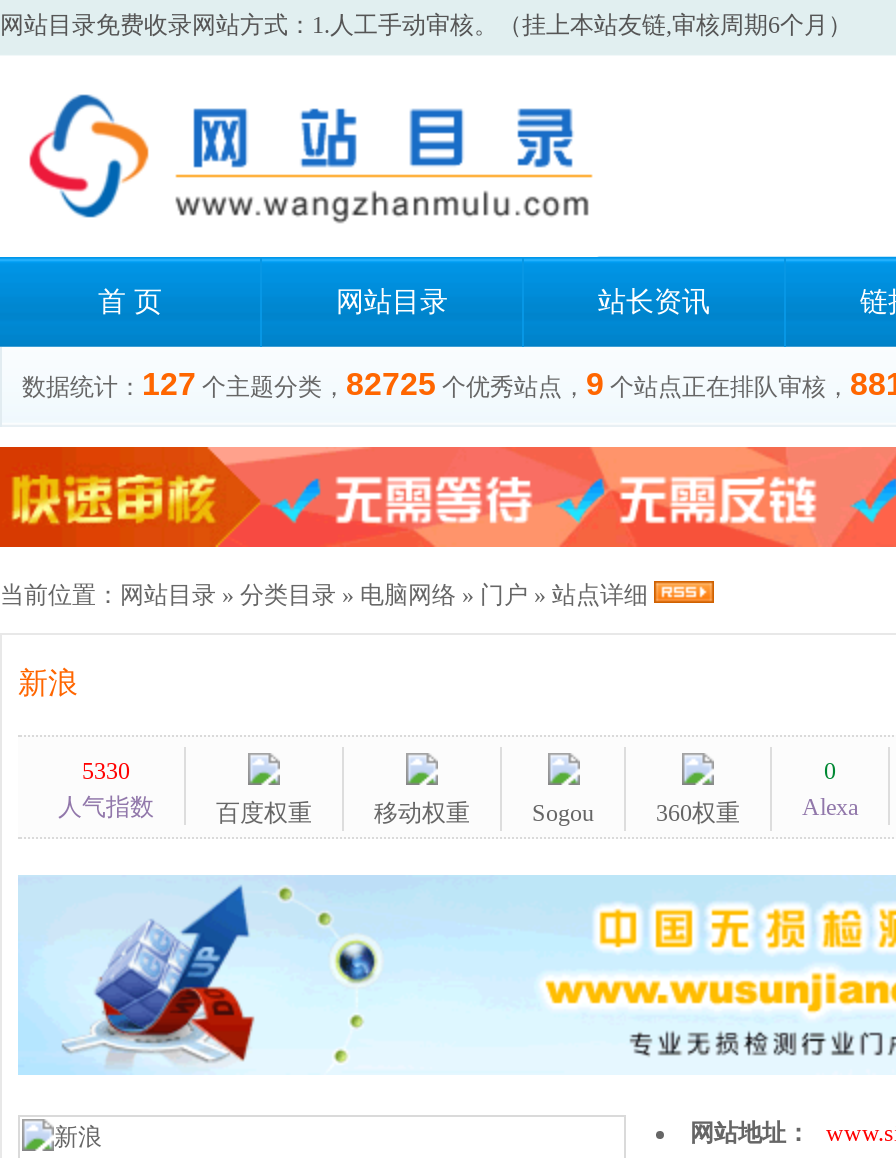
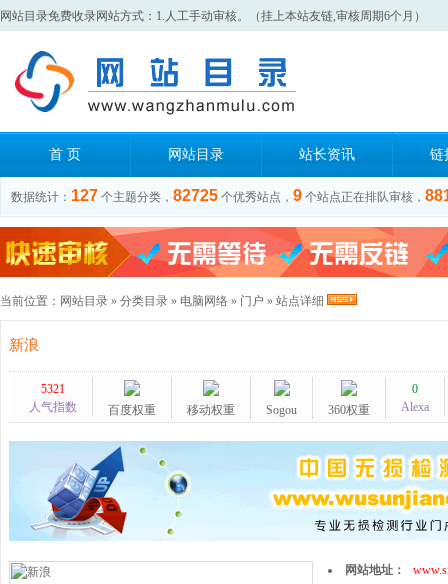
[82,757,130,785] 5330 -> [41,382,65,396] 5321

